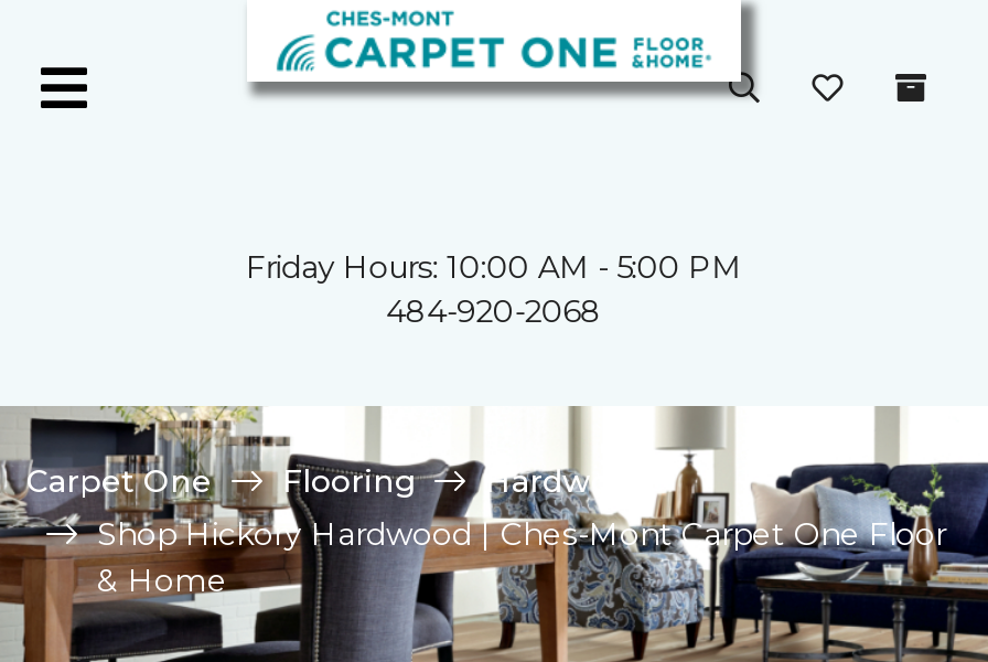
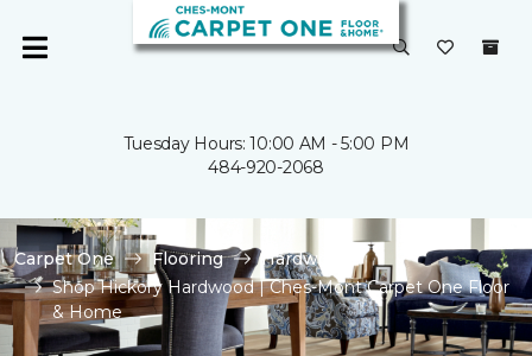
[246,247,742,287] Friday Hours: 10:00 AM - 5:00 PM -> [123,133,409,154] Tuesday Hours: 10:00 AM - 5:00 PM

